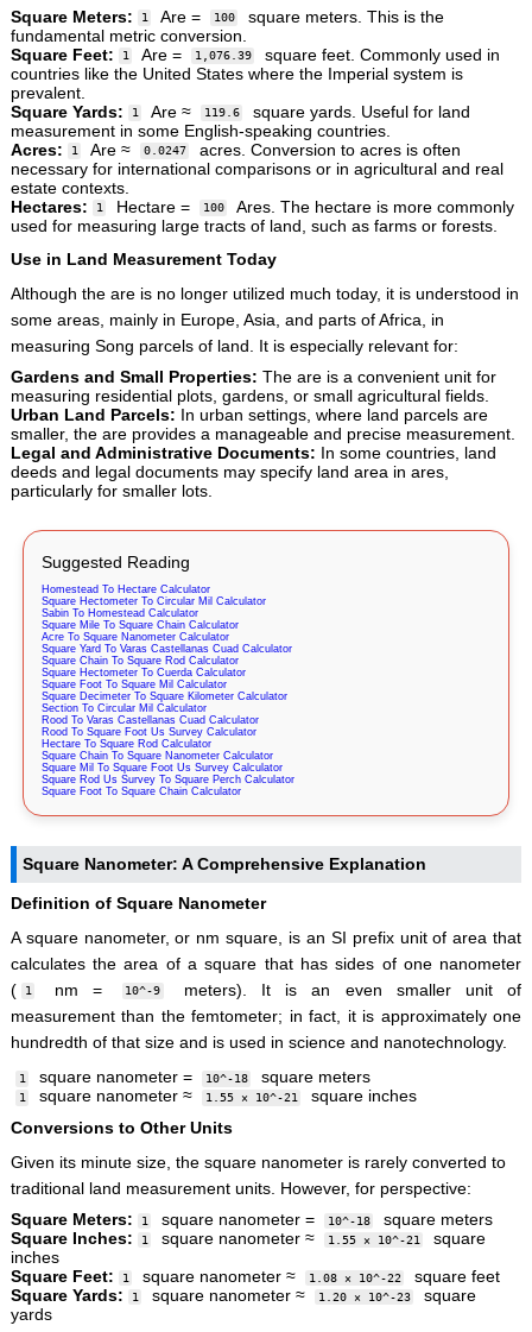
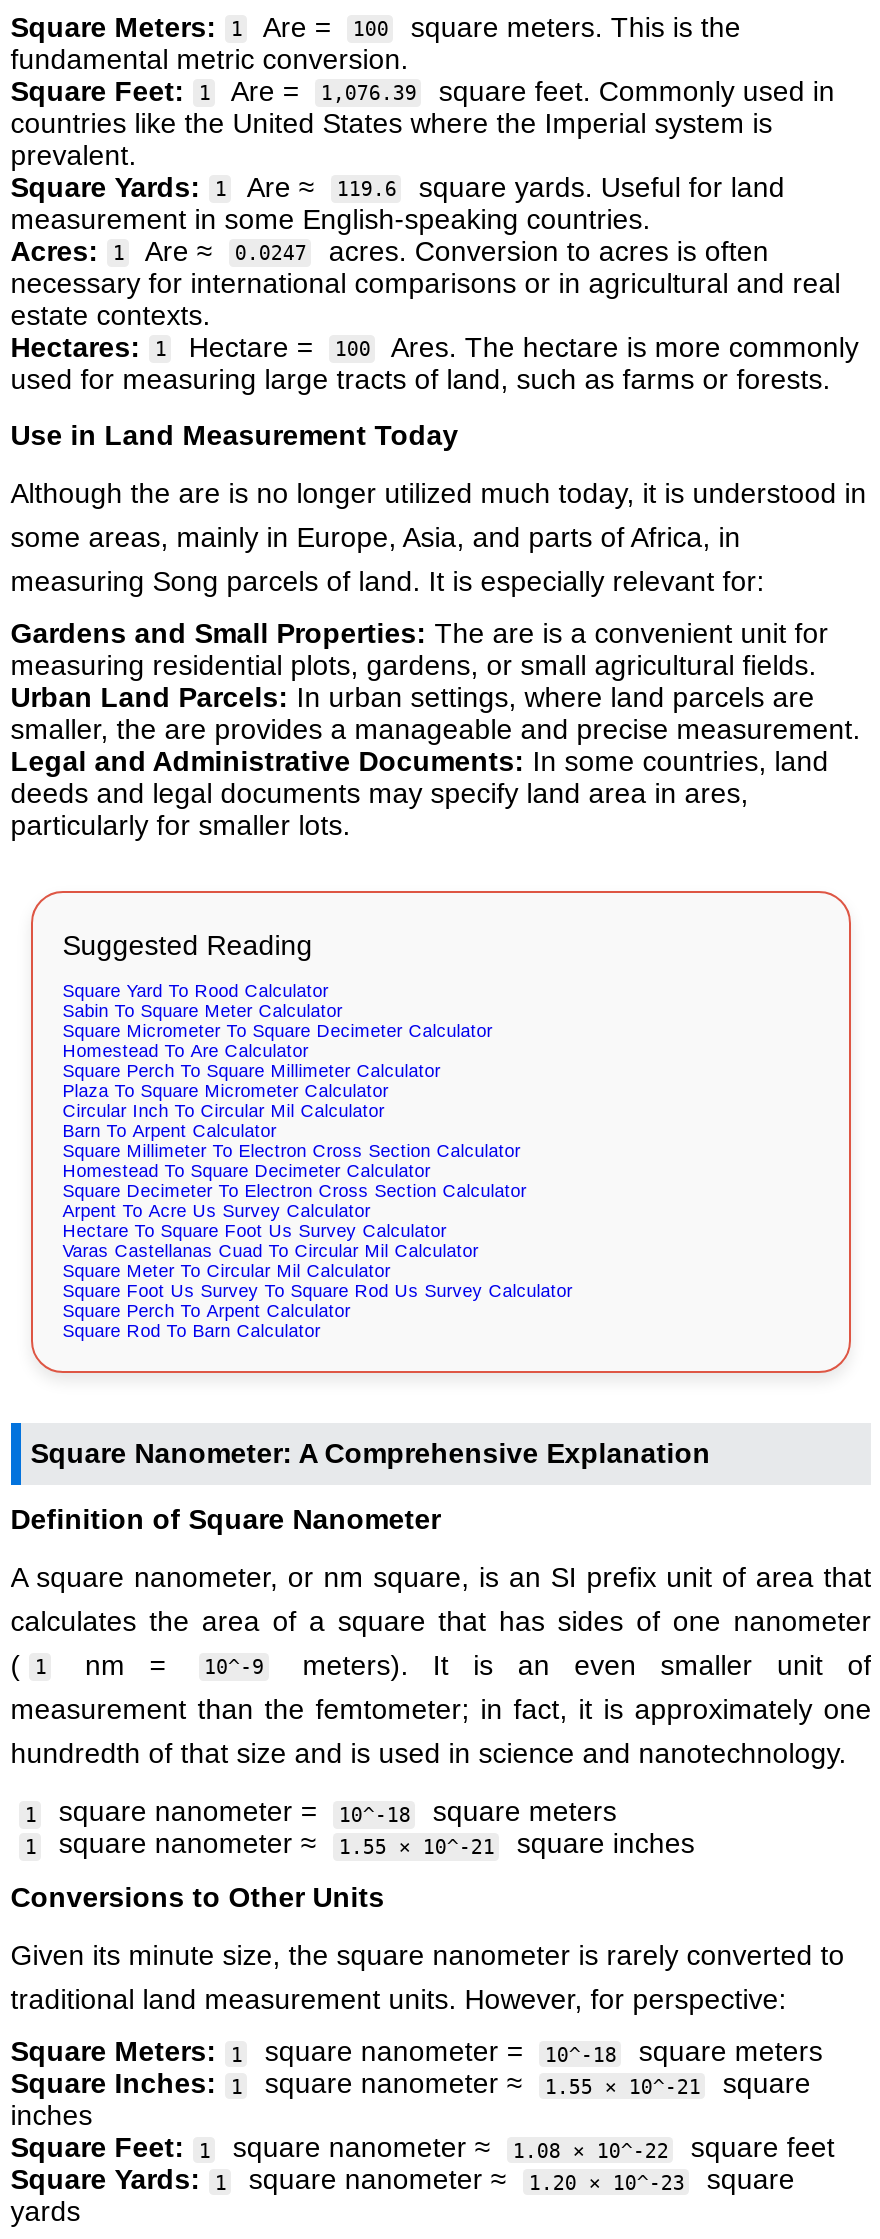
[41,583,294,797] Homestead To Hectare Calculator | Square Hectometer To Circular Mil Calculator | Sabin To Homestead Calculator | Square Mile To Square Chain Calculator | Acre To Square Nanometer Calculator | Square Yard To Varas Castellanas Cuad Calculator | Square Chain To Square Rod Calculator | Square Hectometer To Cuerda Calculator | Square Foot To Square Mil Calculator | Square Decimeter To Square Kilometer Calculator | Section To Circular Mil Calculator | Rood To Varas Castellanas Cuad Calculator | Rood To Square Foot Us Survey Calculator | Hectare To Square Rod Calculator | Square Chain To Square Nanometer Calculator | Square Mil To Square Foot Us Survey Calculator | Square Rod Us Survey To Square Perch Calculator | Square Foot To Square Chain Calculator -> [63,980,573,1340] Square Yard To Rood Calculator | Sabin To Square Meter Calculator | Square Micrometer To Square Decimeter Calculator | Homestead To Are Calculator | Square Perch To Square Millimeter Calculator | Plaza To Square Micrometer Calculator | Circular Inch To Circular Mil Calculator | Barn To Arpent Calculator | Square Millimeter To Electron Cross Section Calculator | Homestead To Square Decimeter Calculator | Square Decimeter To Electron Cross Section Calculator | Arpent To Acre Us Survey Calculator | Hectare To Square Foot Us Survey Calculator | Varas Castellanas Cuad To Circular Mil Calculator | Square Meter To Circular Mil Calculator | Square Foot Us Survey To Square Rod Us Survey Calculator | Square Perch To Arpent Calculator | Square Rod To Barn Calculator

